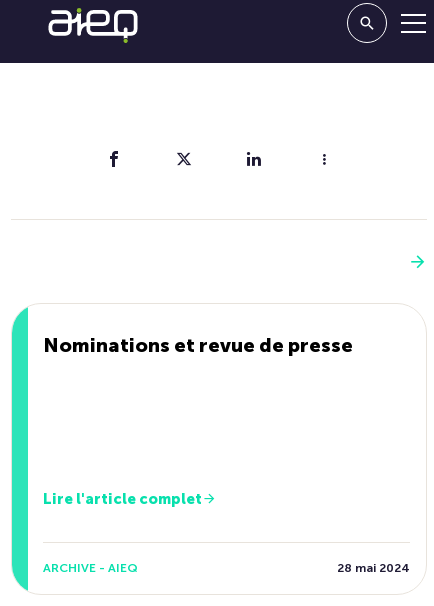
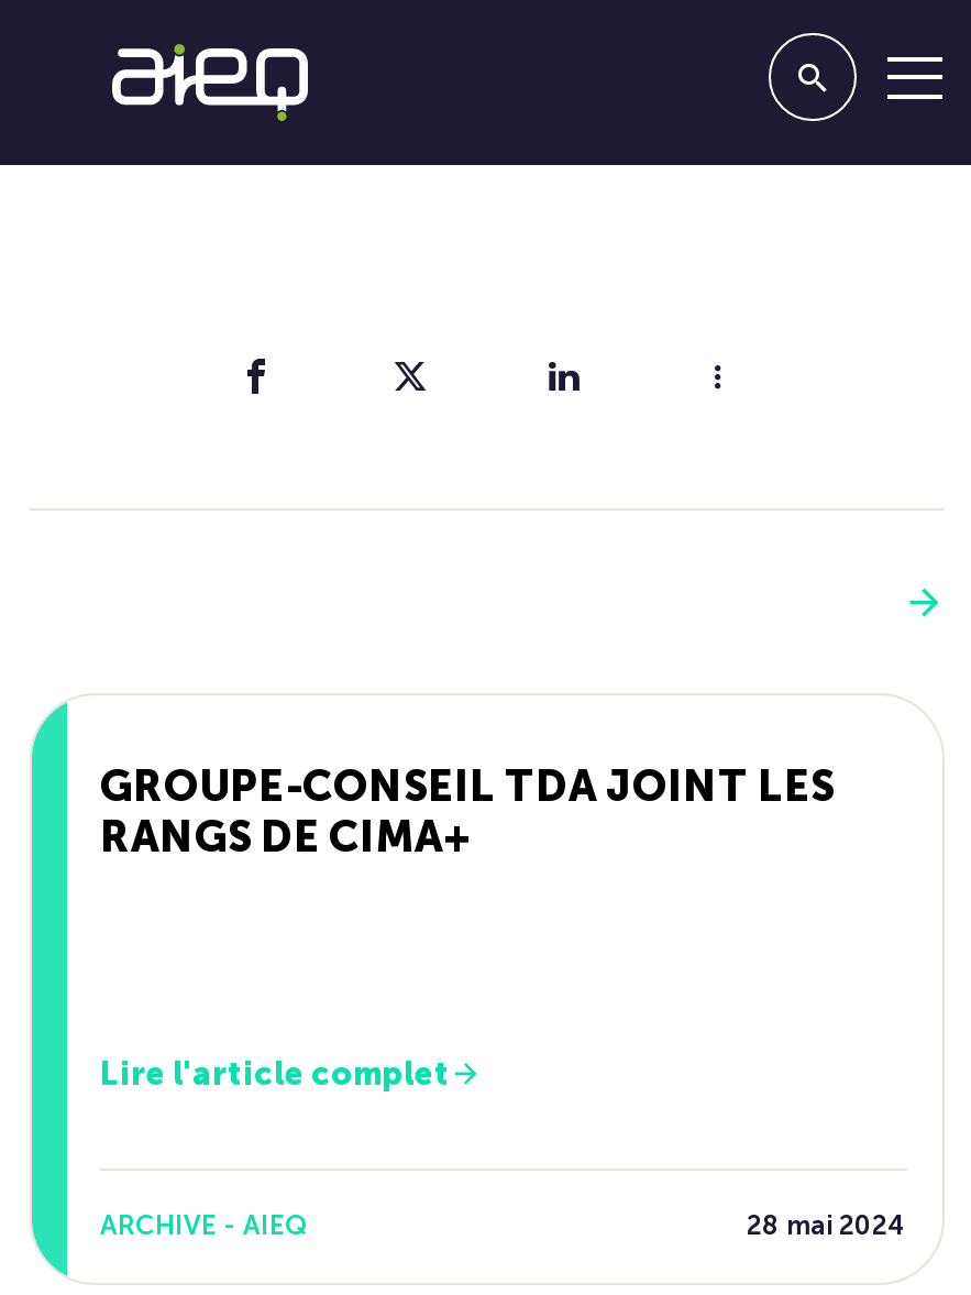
[43,334,353,357] Nominations et revue de presse -> [100,761,835,863] GROUPE-CONSEIL TDA JOINT LES | RANGS DE CIMA+

